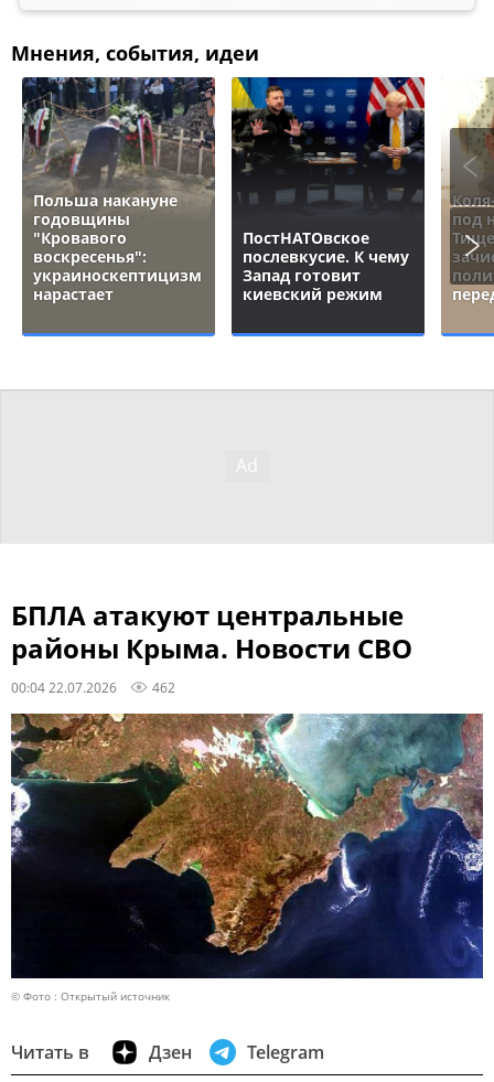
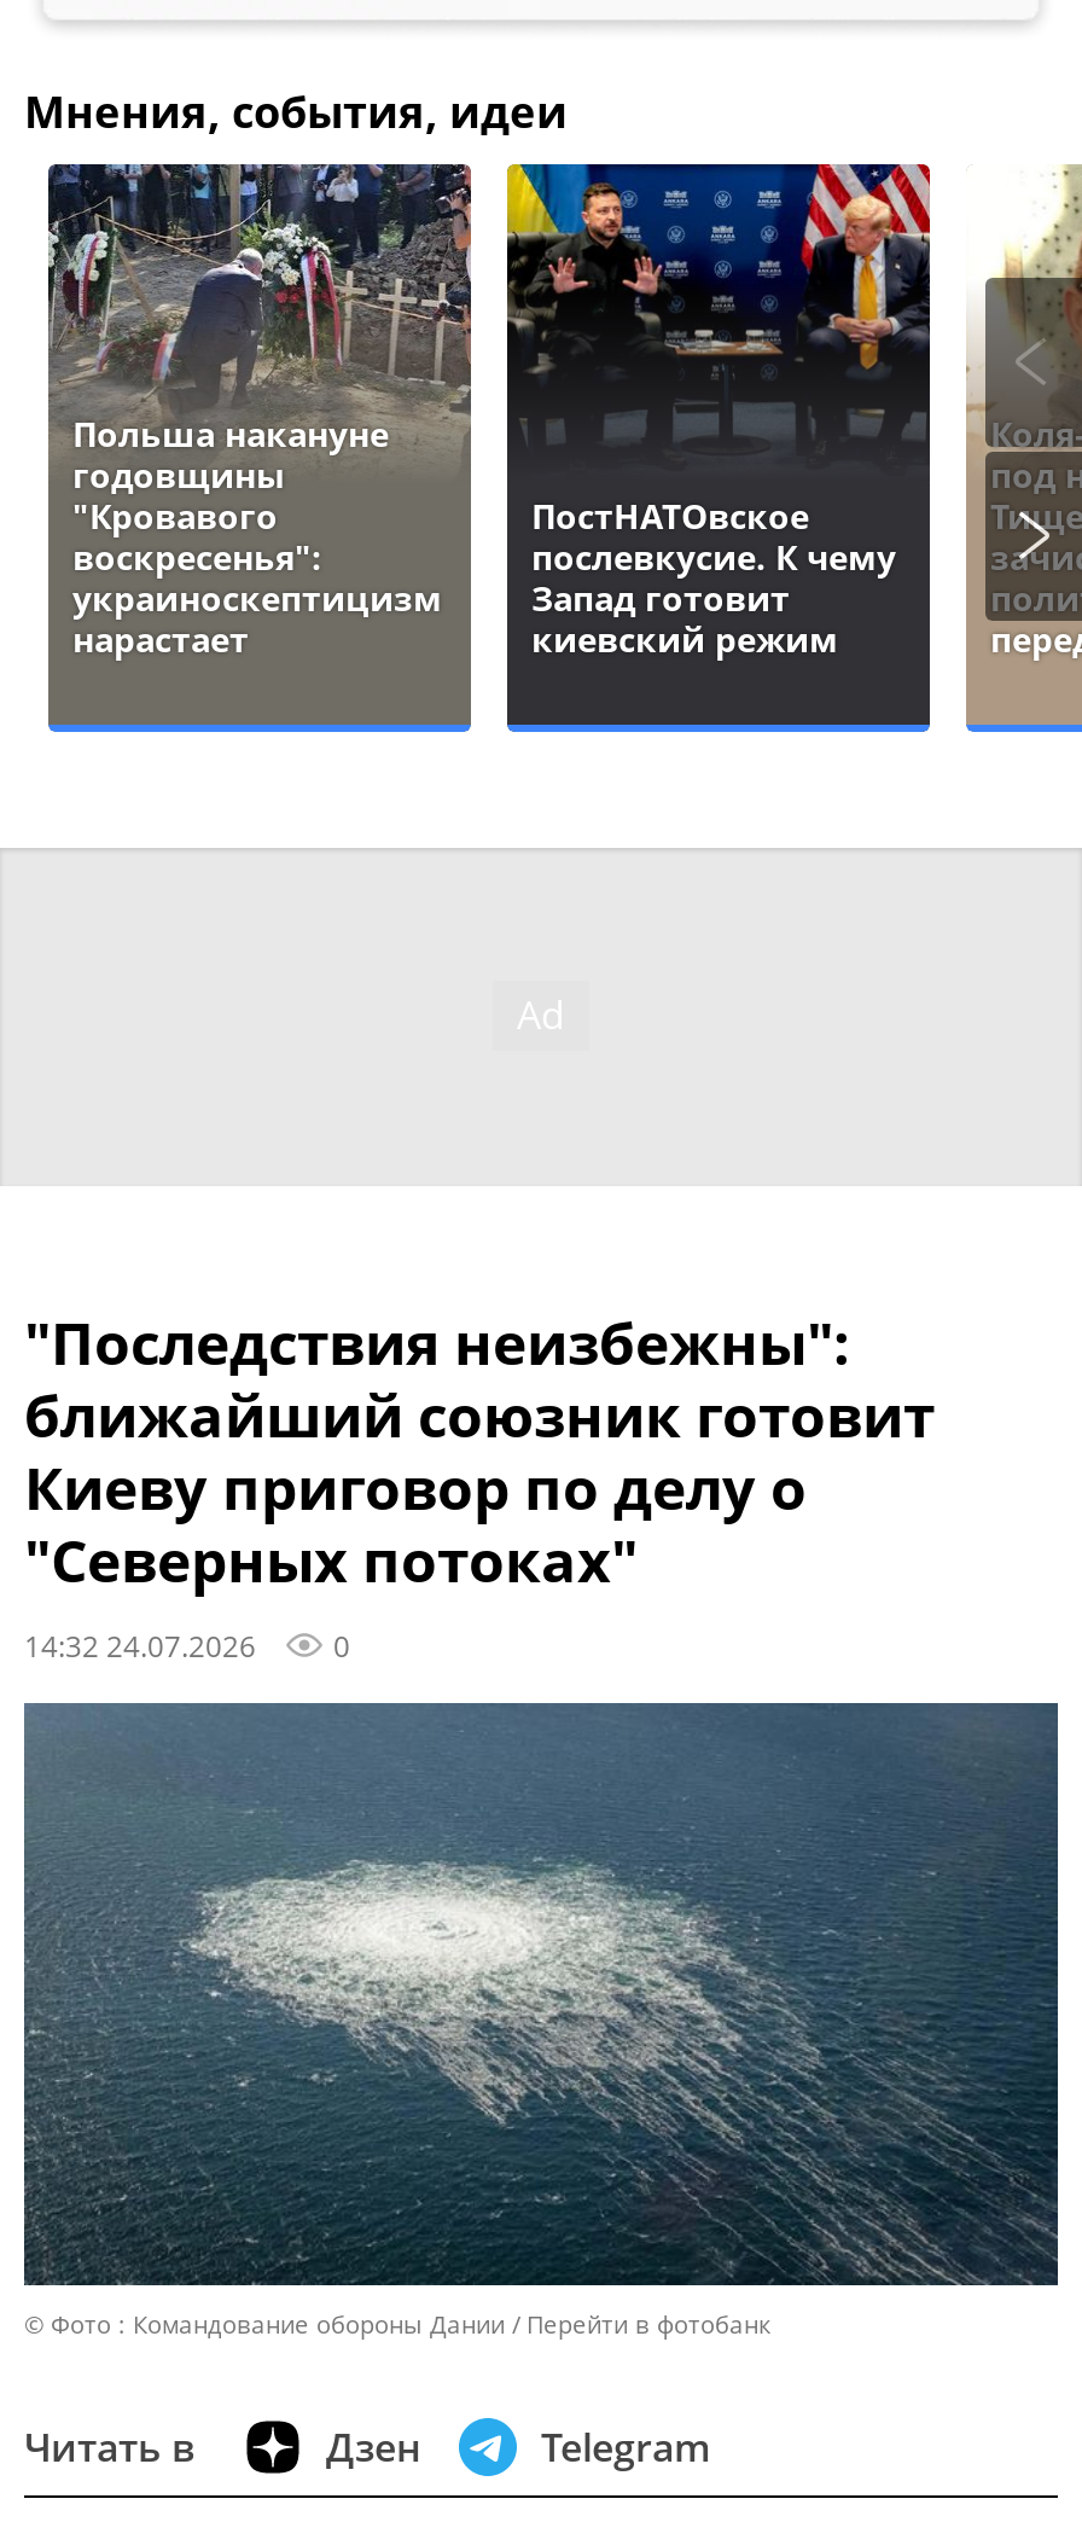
[11,596,412,696] БПЛА атакуют центральные | районы Крыма. Новости СВО | 00:04 22.07.2026 | 462 -> [24,1304,935,1666] "Последствия неизбежны": | ближайший союзник готовит | Киеву приговор по делу о | "Северных потоках" | 14:32 24.07.2026 | 0
[11,713,484,1003] [image] | © Фото : Открытый источник -> [24,1701,1058,2342] [image] | © Фото : Командование обороны Дании | Перейти в фотобанк

